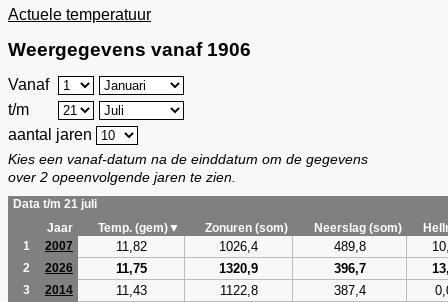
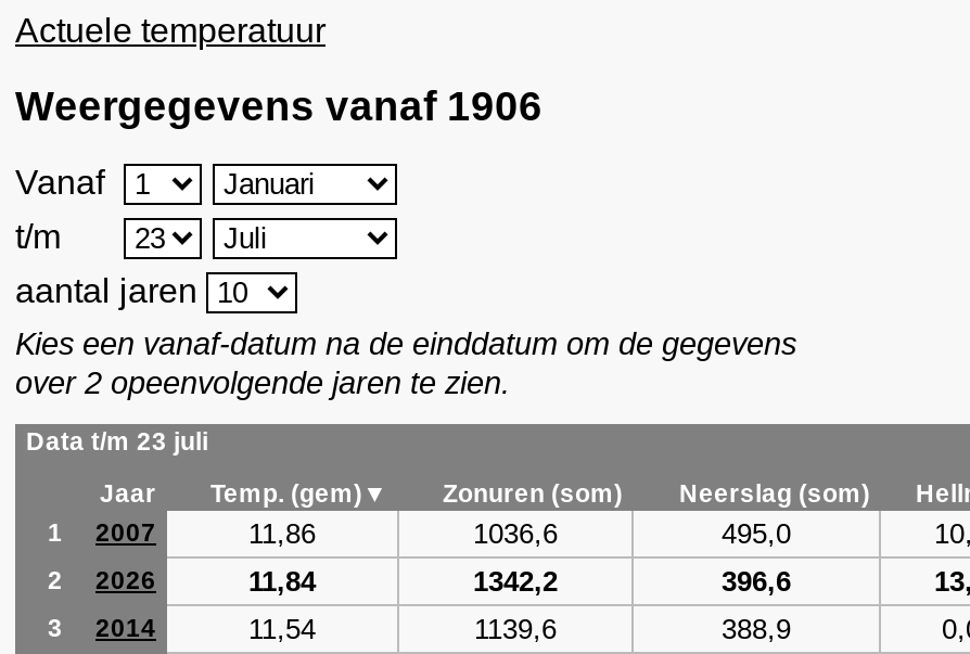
[13,198,97,210] Data t/m 21 juli -> [26,428,208,454] Data t/m 23 juli
[115,239,146,254] 11,82 -> [248,517,316,549] 11,86
[219,239,258,254] 1026,4 -> [473,517,558,549] 1036,6
[333,239,365,254] 489,8 -> [722,517,791,549] 495,0
[115,261,146,276] 11,75 -> [248,564,316,597] 11,84
[219,261,258,276] 1320,9 -> [473,564,558,597] 1342,2
[333,261,365,276] 396,7 -> [722,564,791,597] 396,6
[115,283,146,298] 11,43 -> [248,612,316,645] 11,54
[219,283,257,298] 1122,8 -> [474,612,557,645] 1139,6
[333,283,365,298] 387,4 -> [722,612,791,645] 388,9

